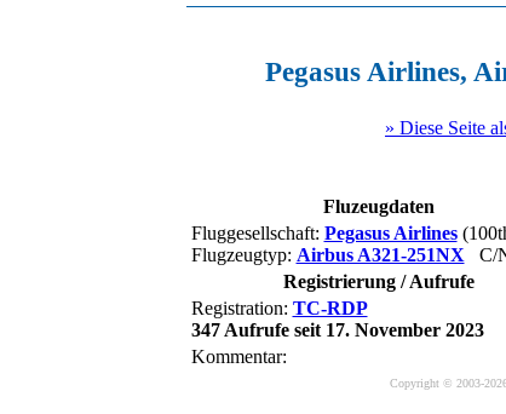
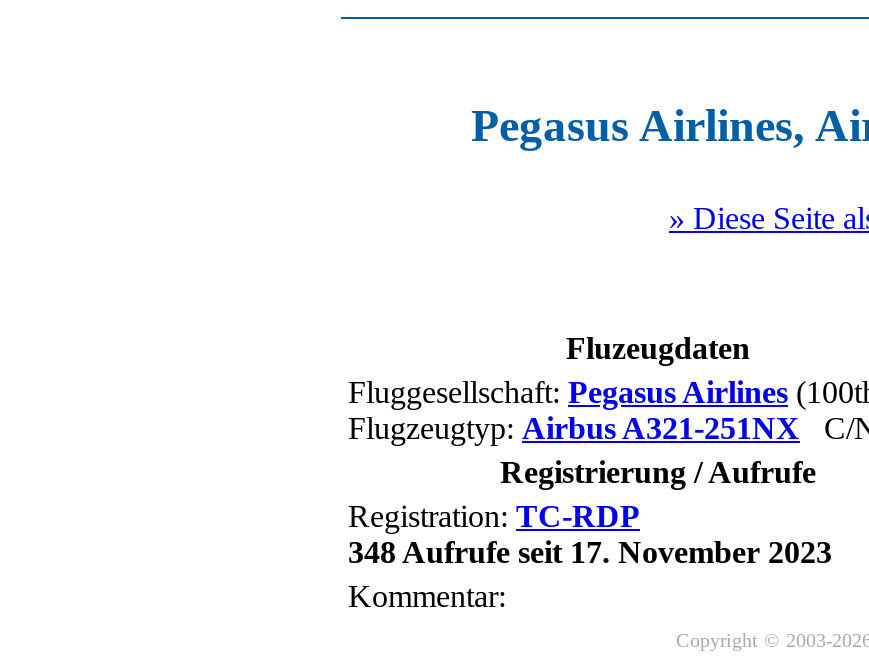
[191,320,484,340] 347 Aufrufe seit 17. November 2023 -> [348,535,832,569] 348 Aufrufe seit 17. November 2023

